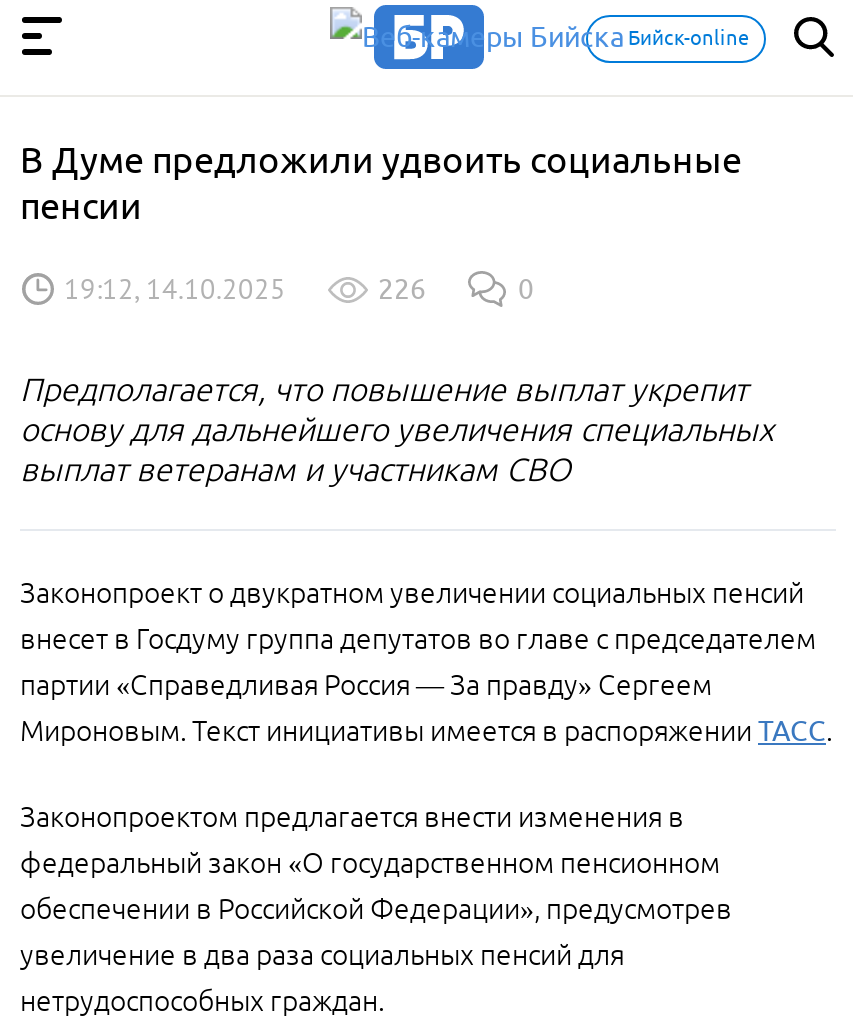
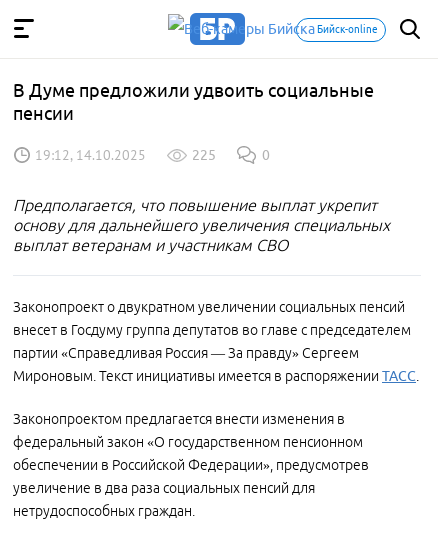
[378,273,426,305] 226 -> [192,147,216,163] 225

